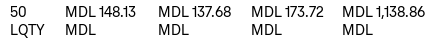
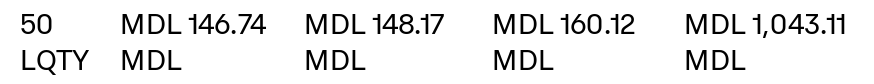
[65,3,136,21] MDL 148.13 -> [120,7,266,43] MDL 146.74
[158,3,231,21] MDL 137.68 -> [304,7,444,43] MDL 148.17
[251,3,324,21] MDL 173.72 -> [492,7,636,43] MDL 160.12
[342,3,425,21] MDL 1,138.86 -> [684,7,846,43] MDL 1,043.11

